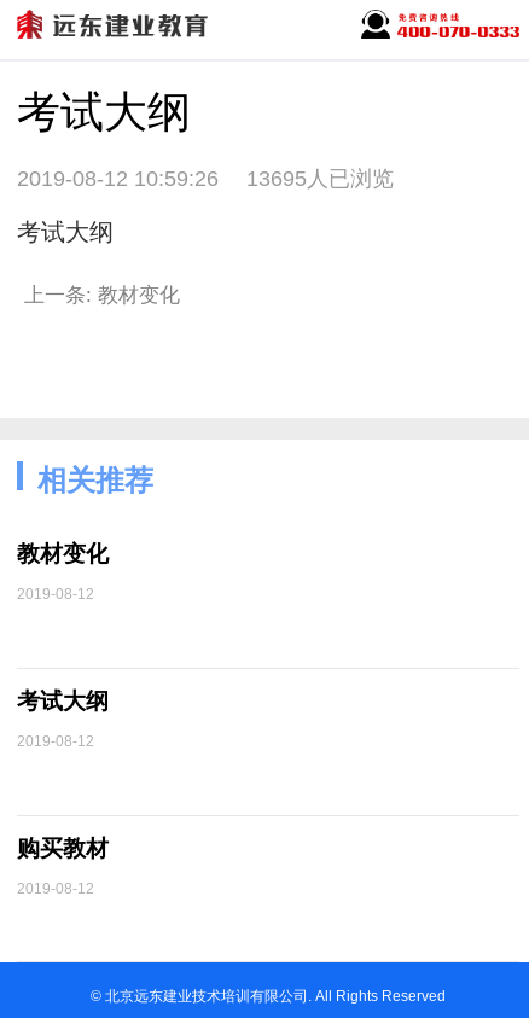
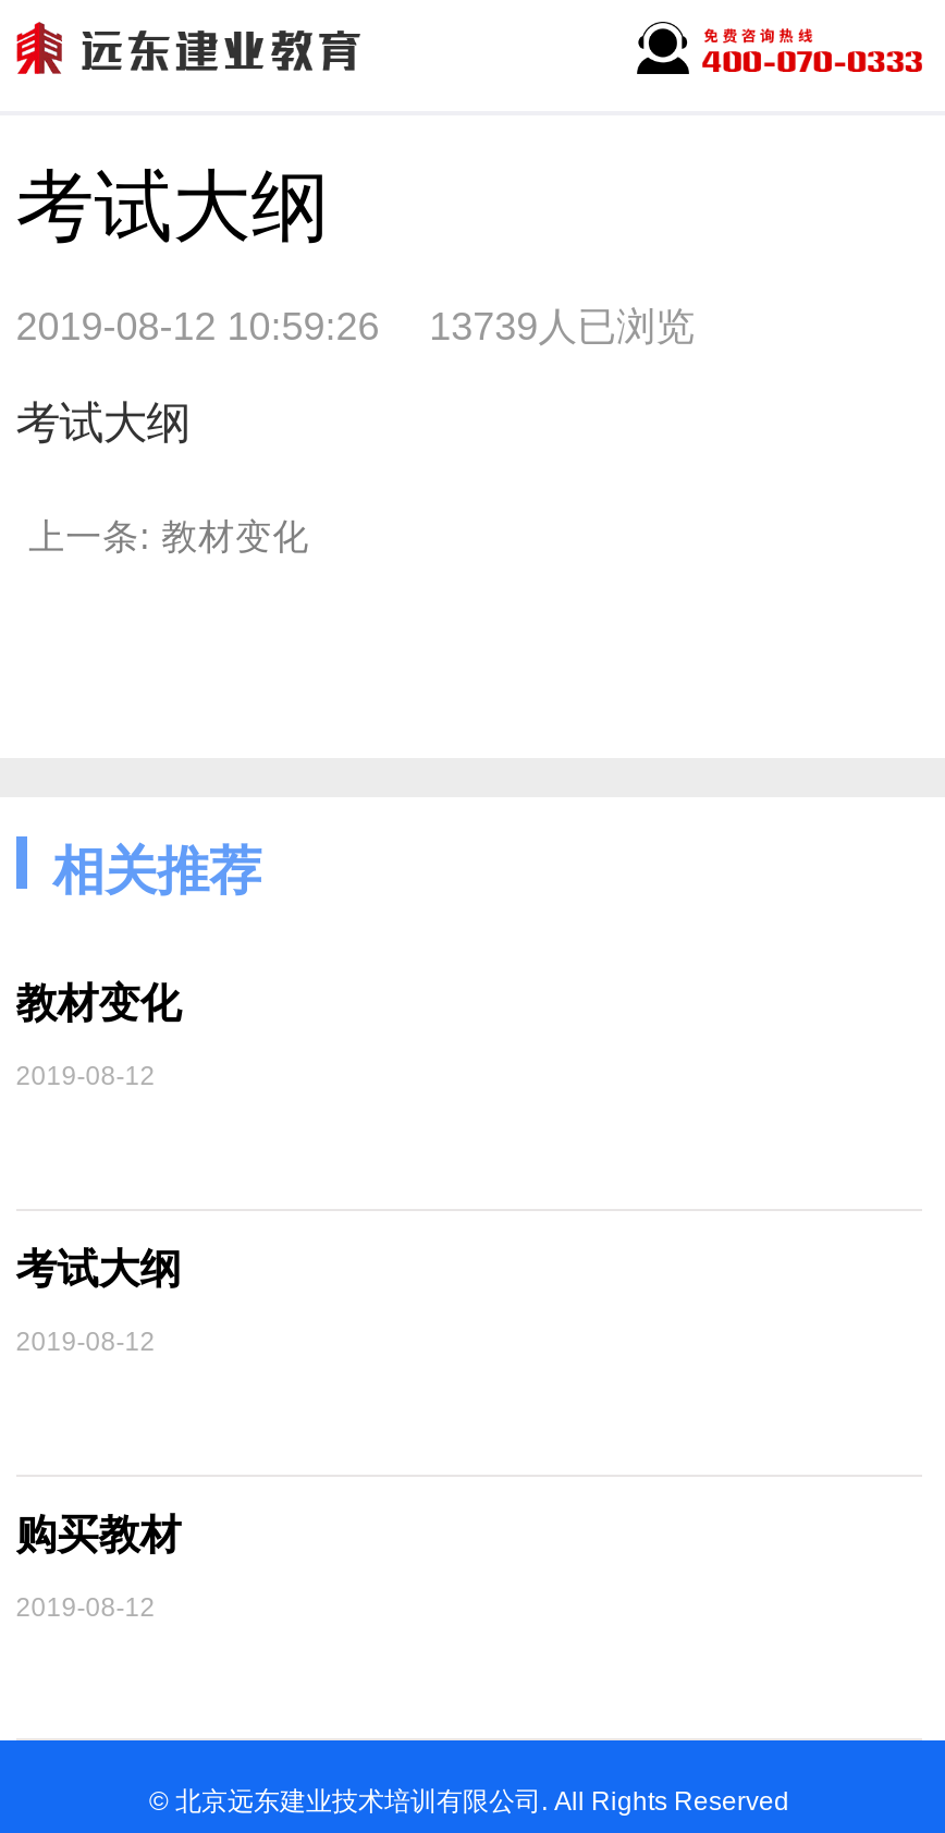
[17,166,393,190] 2019-08-12 10:59:26 13695人已浏览 -> [16,304,695,348] 2019-08-12 10:59:26 13739人已浏览

